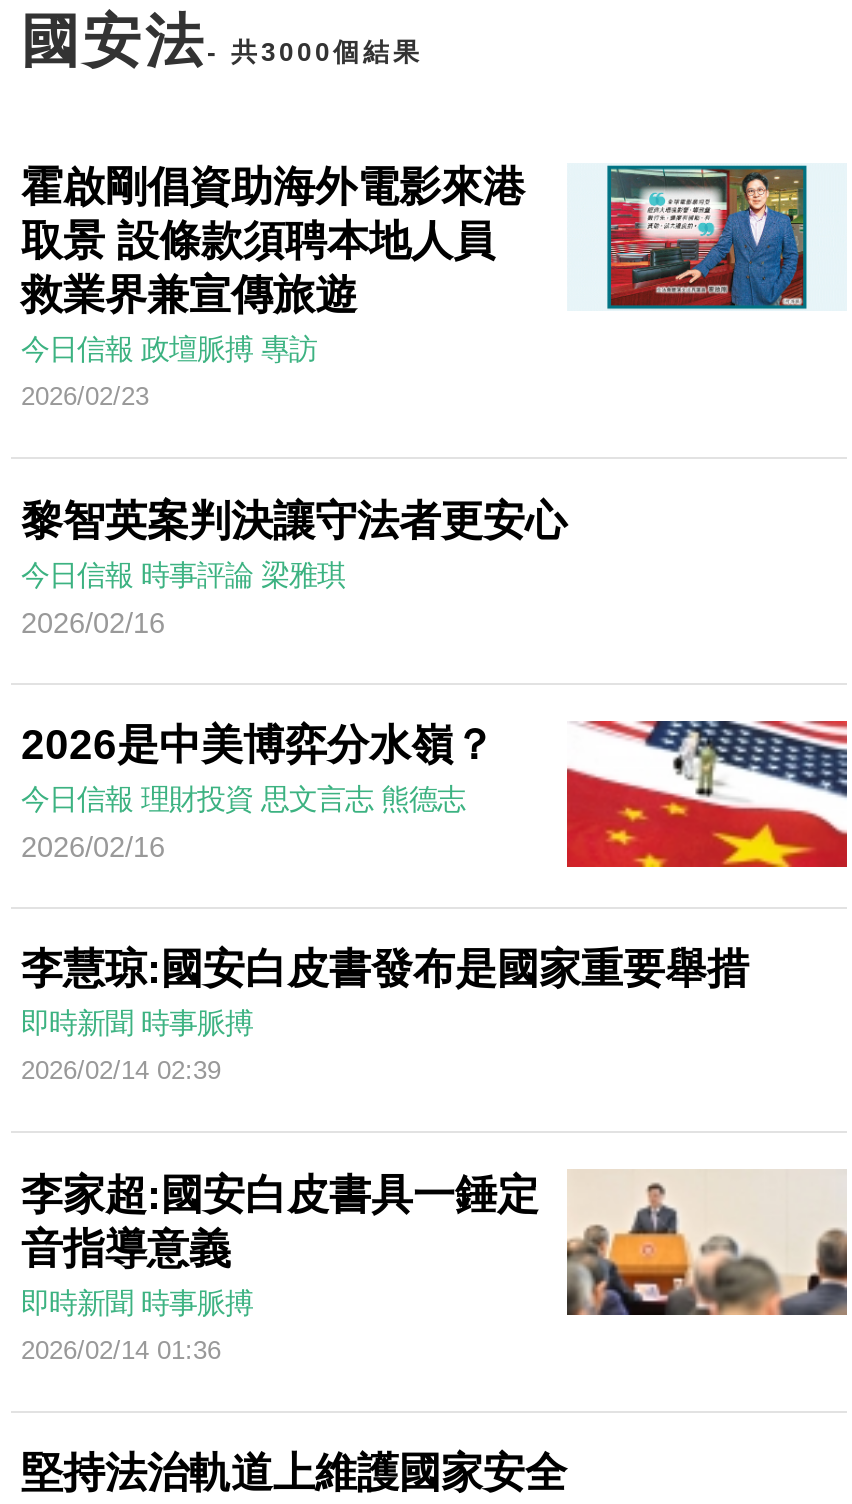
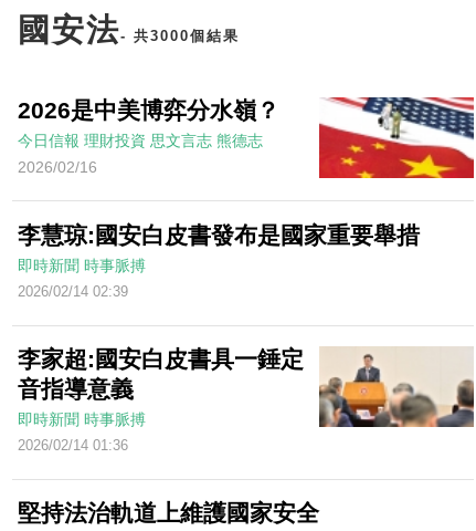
[21,163,811,639] [image] | 霍啟剛倡資助海外電影來港 | 取景 設條款須聘本地人員 | 救業界兼宣傳旅遊 | 今日信報 政壇脈搏 專訪 | 2026/02/23 | 黎智英案判決讓守法者更安心 | 今日信報 時事評論 梁雅琪 | 2026/02/16 -> none

